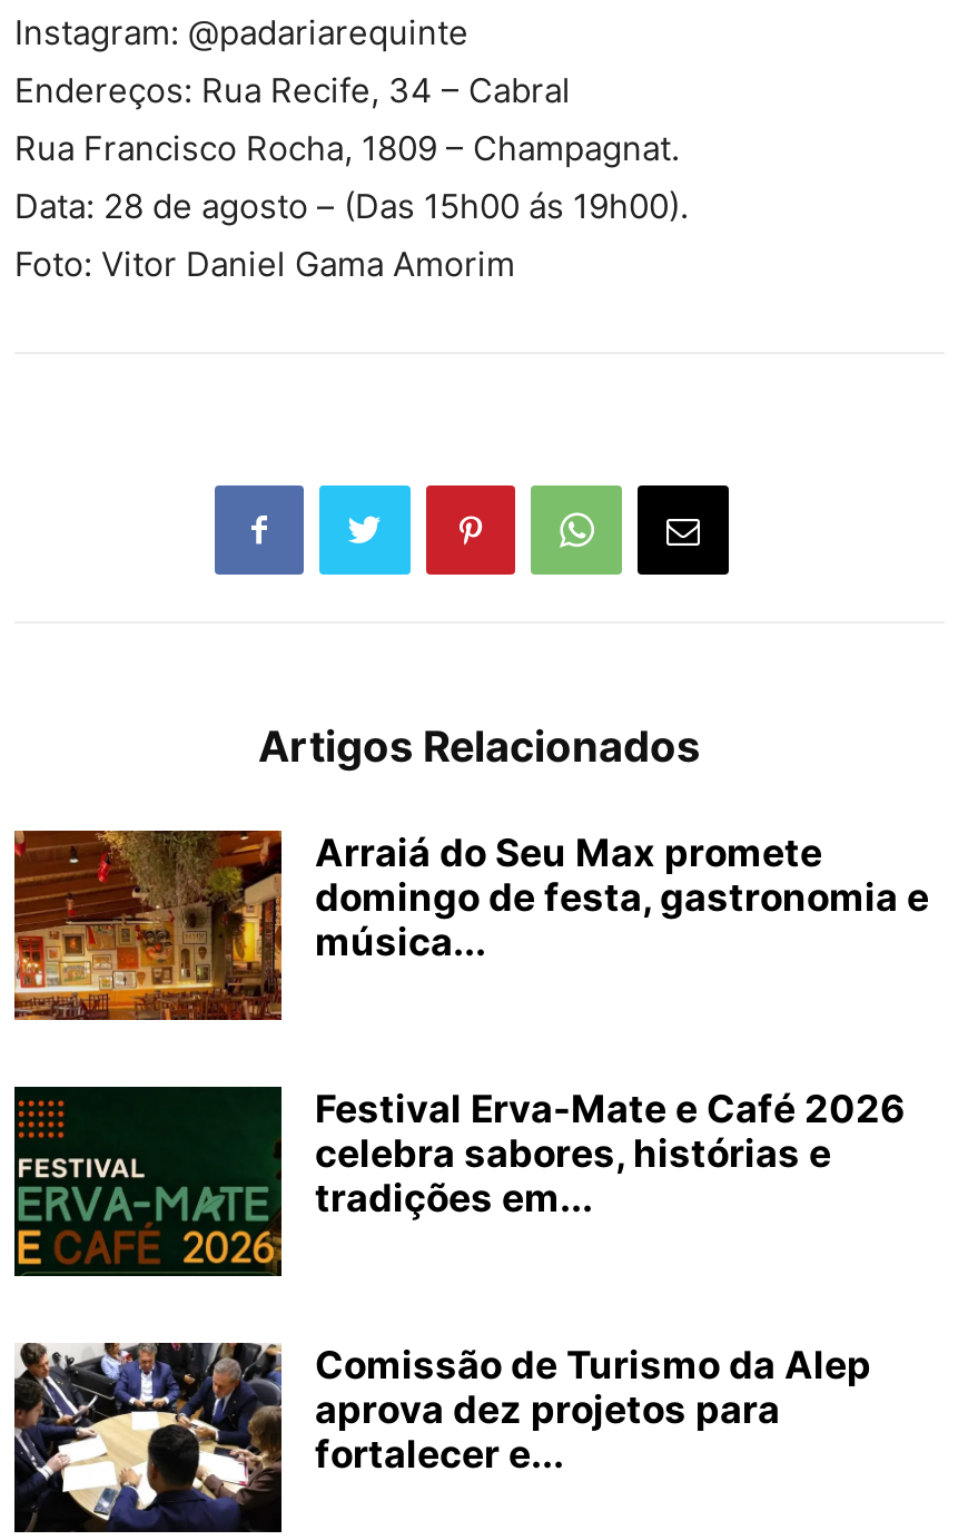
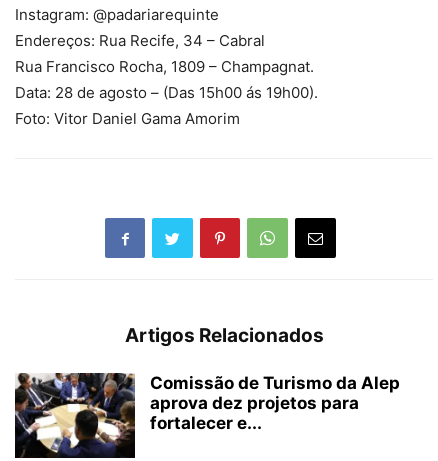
[12,827,929,1023] [image] | Arraiá do Seu Max promete | domingo de festa, gastronomia e | música... -> none
[12,1083,905,1279] [image] | Festival Erva-Mate e Café 2026 | celebra sabores, histórias e | tradições em... -> none

